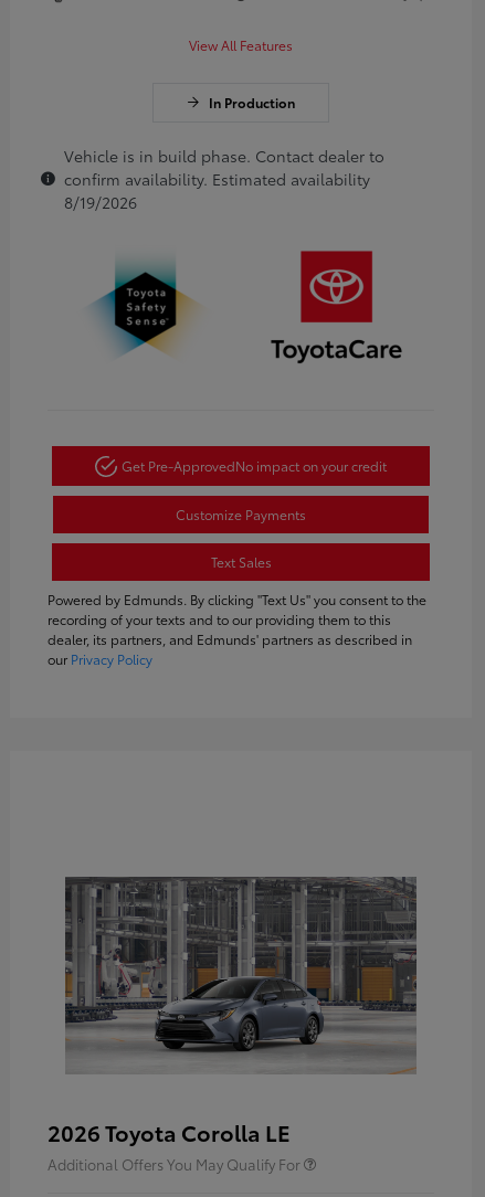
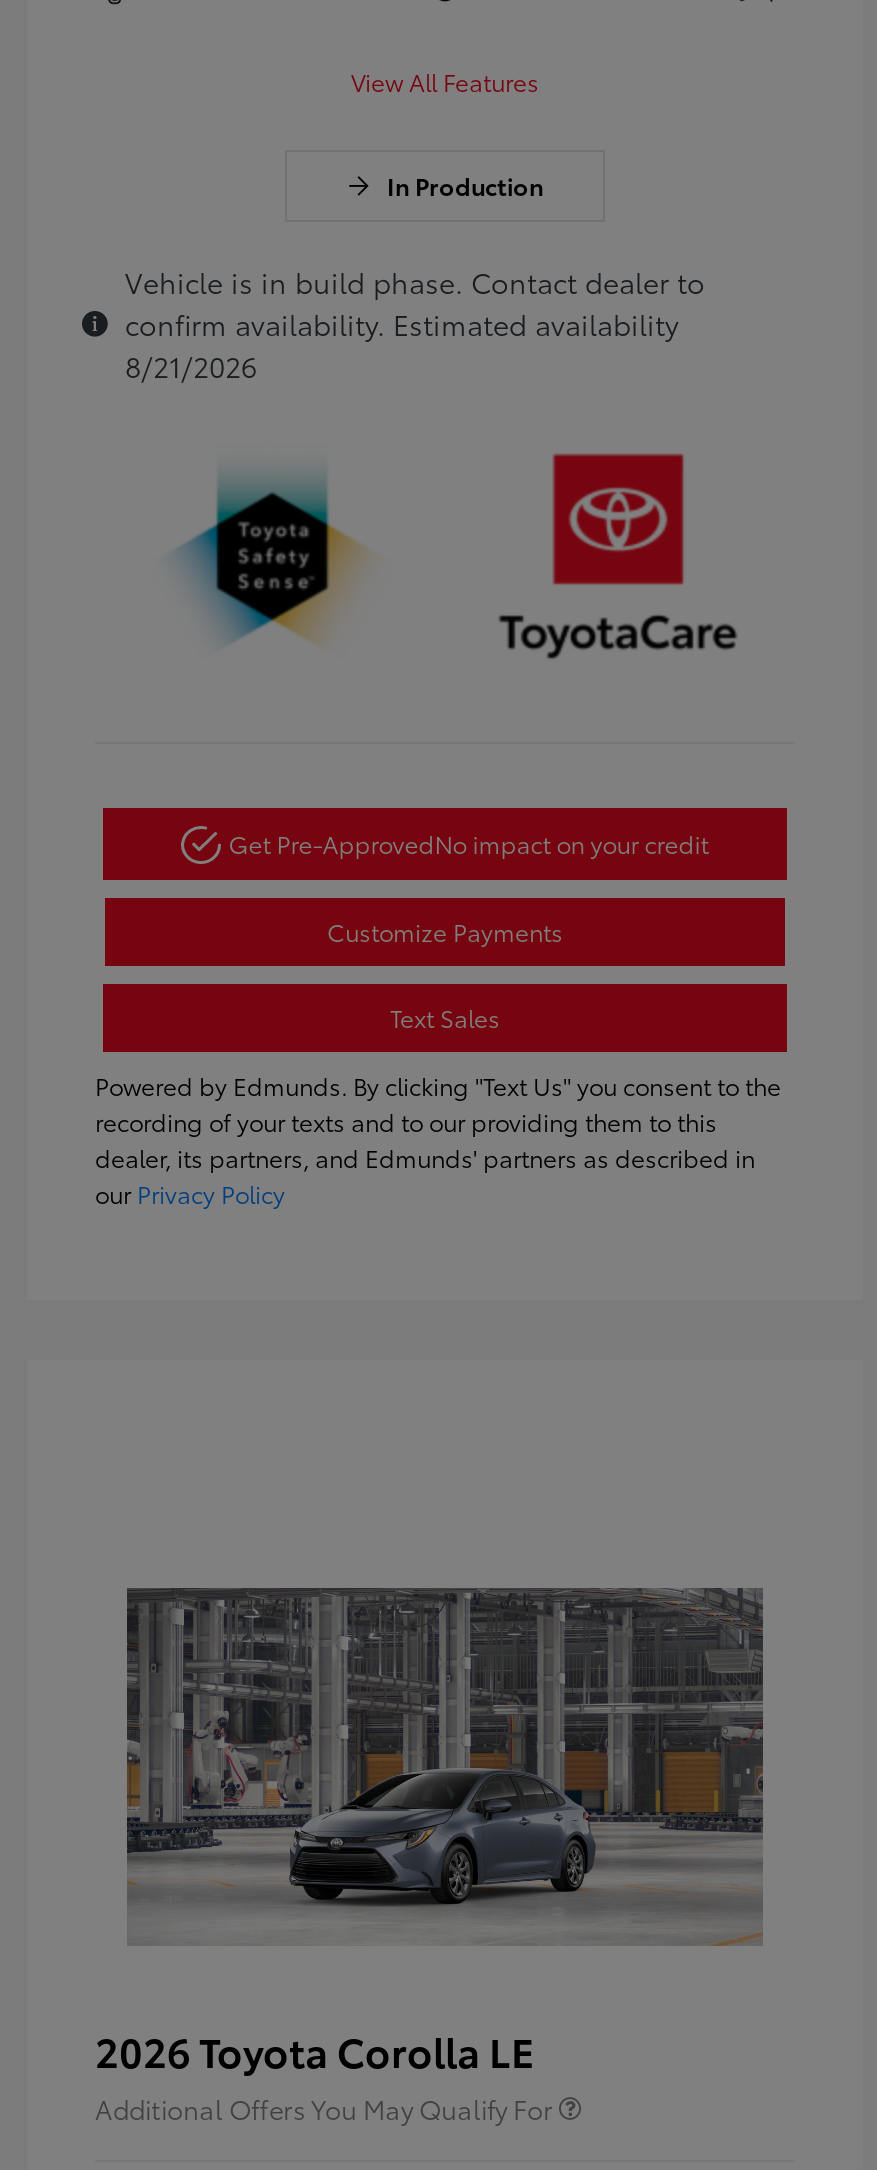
[64,191,137,213] 8/19/2026 -> [125,345,257,385] 8/21/2026

